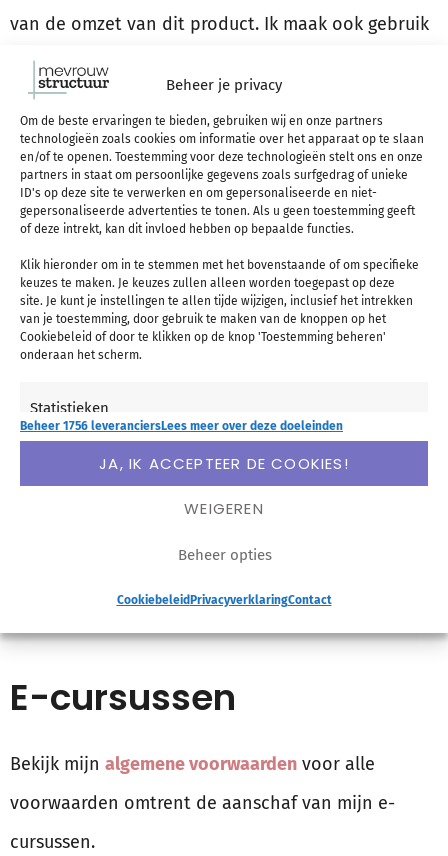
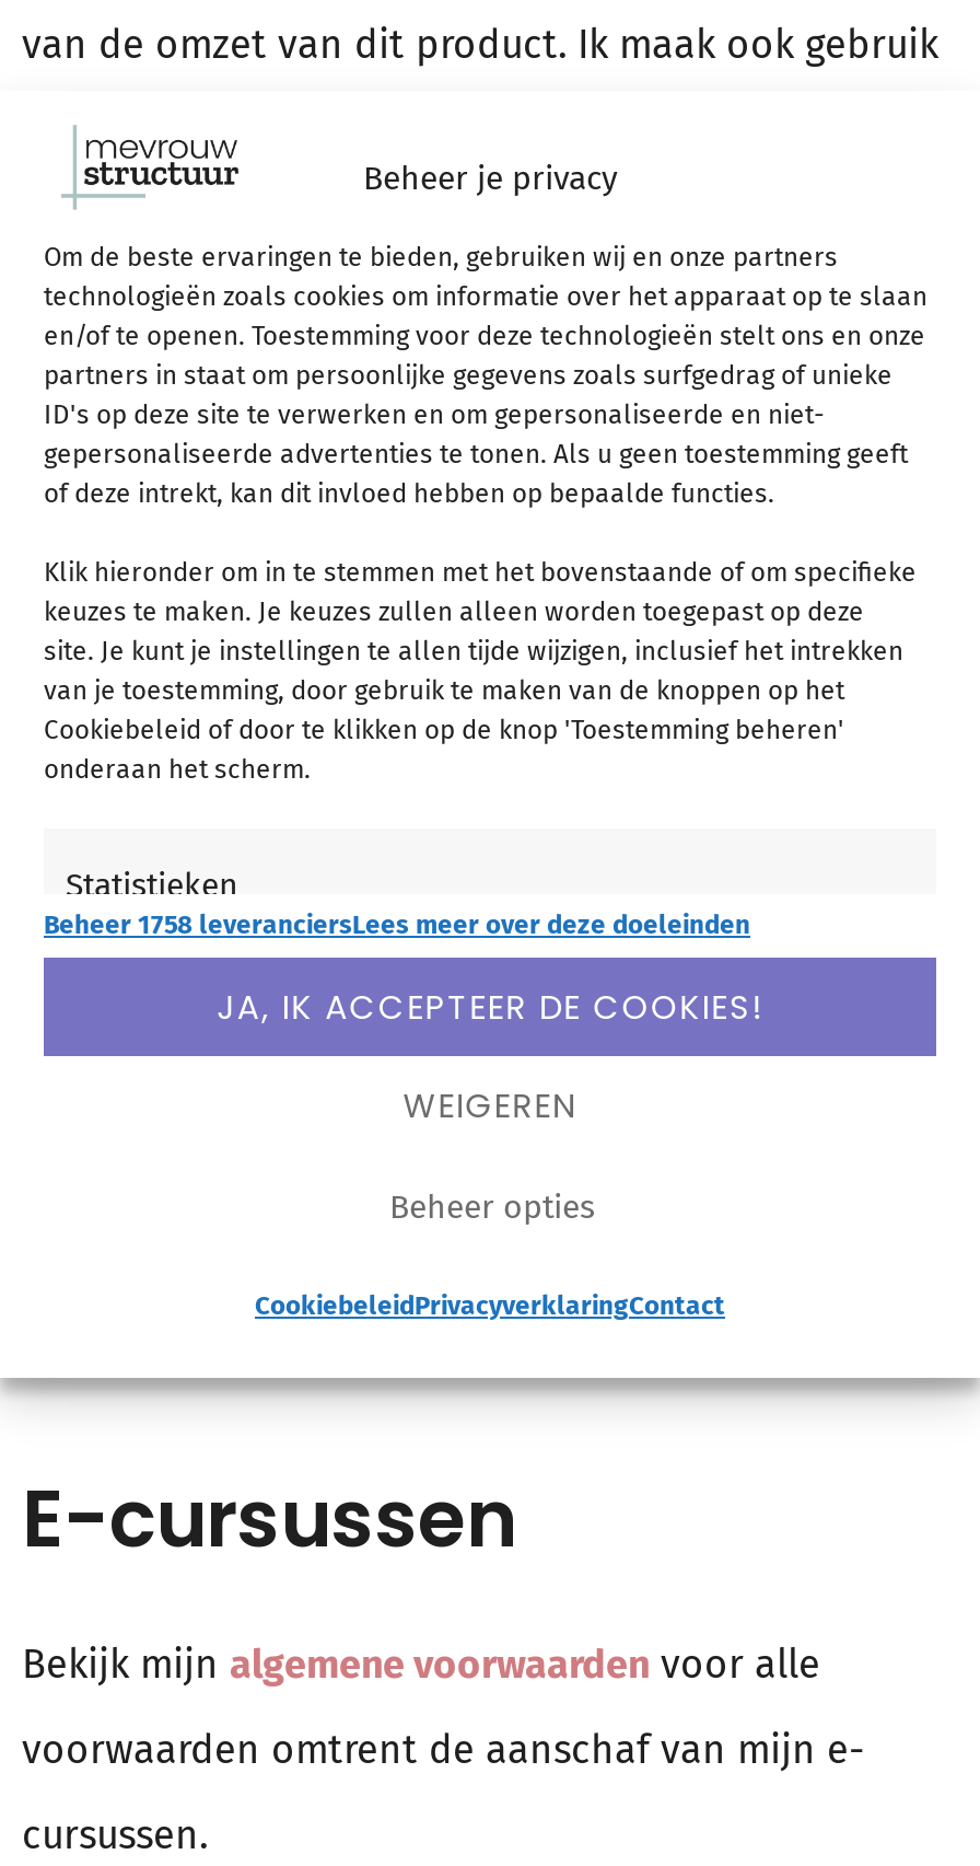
[20,419,343,433] Beheer 1756 leveranciersLees meer over deze doeleinden -> [44,909,750,940] Beheer 1758 leveranciersLees meer over deze doeleinden

